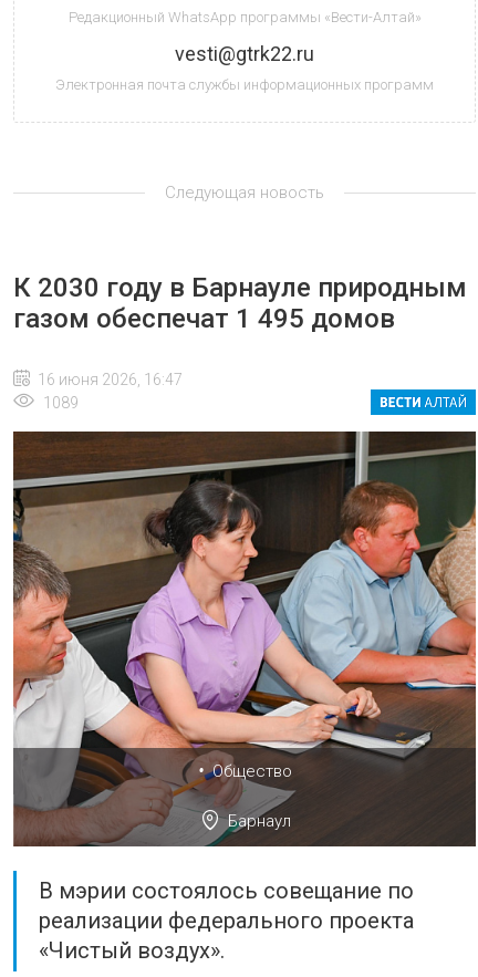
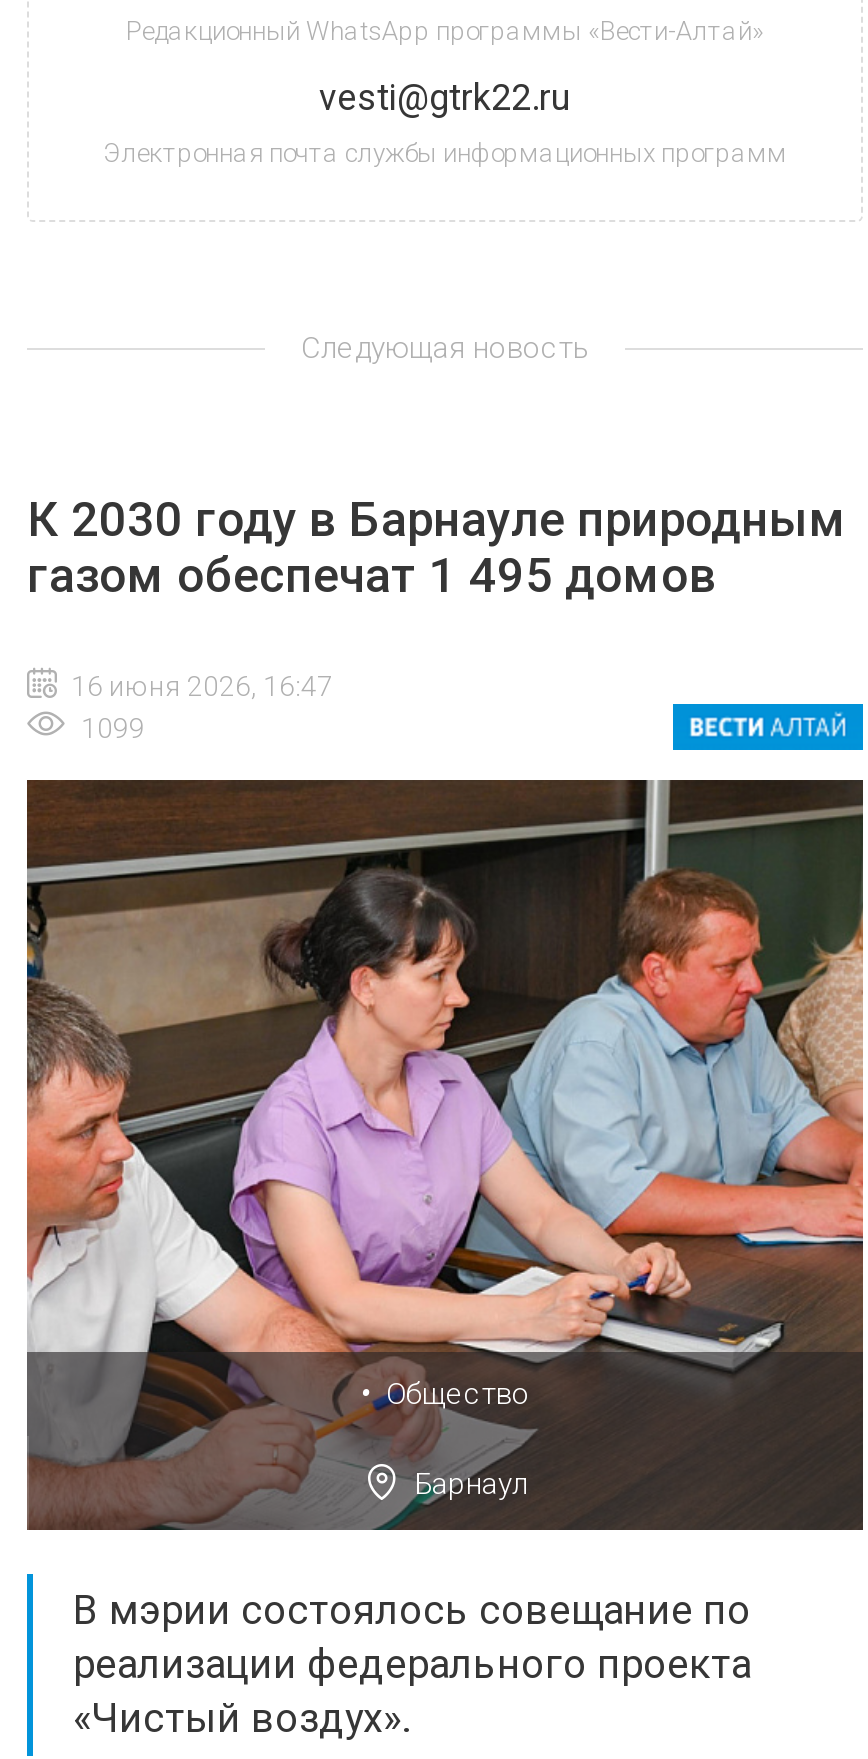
[40,394,79,412] 1089 -> [75,712,145,744] 1099

